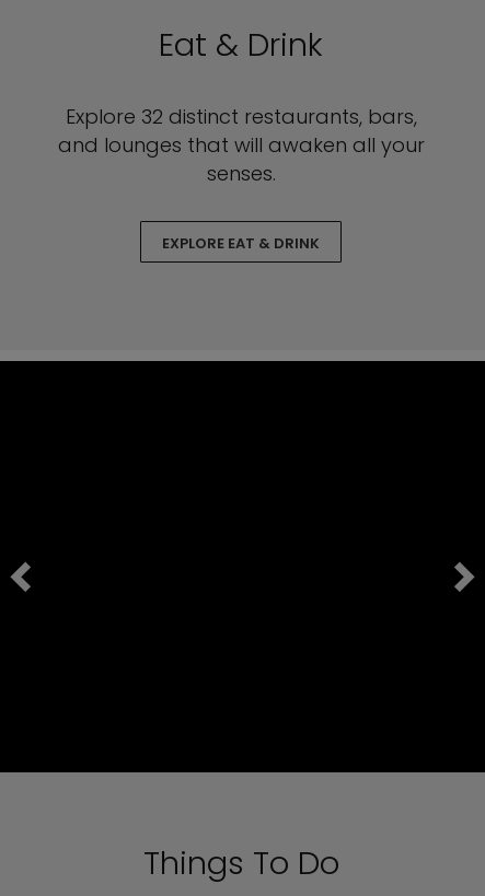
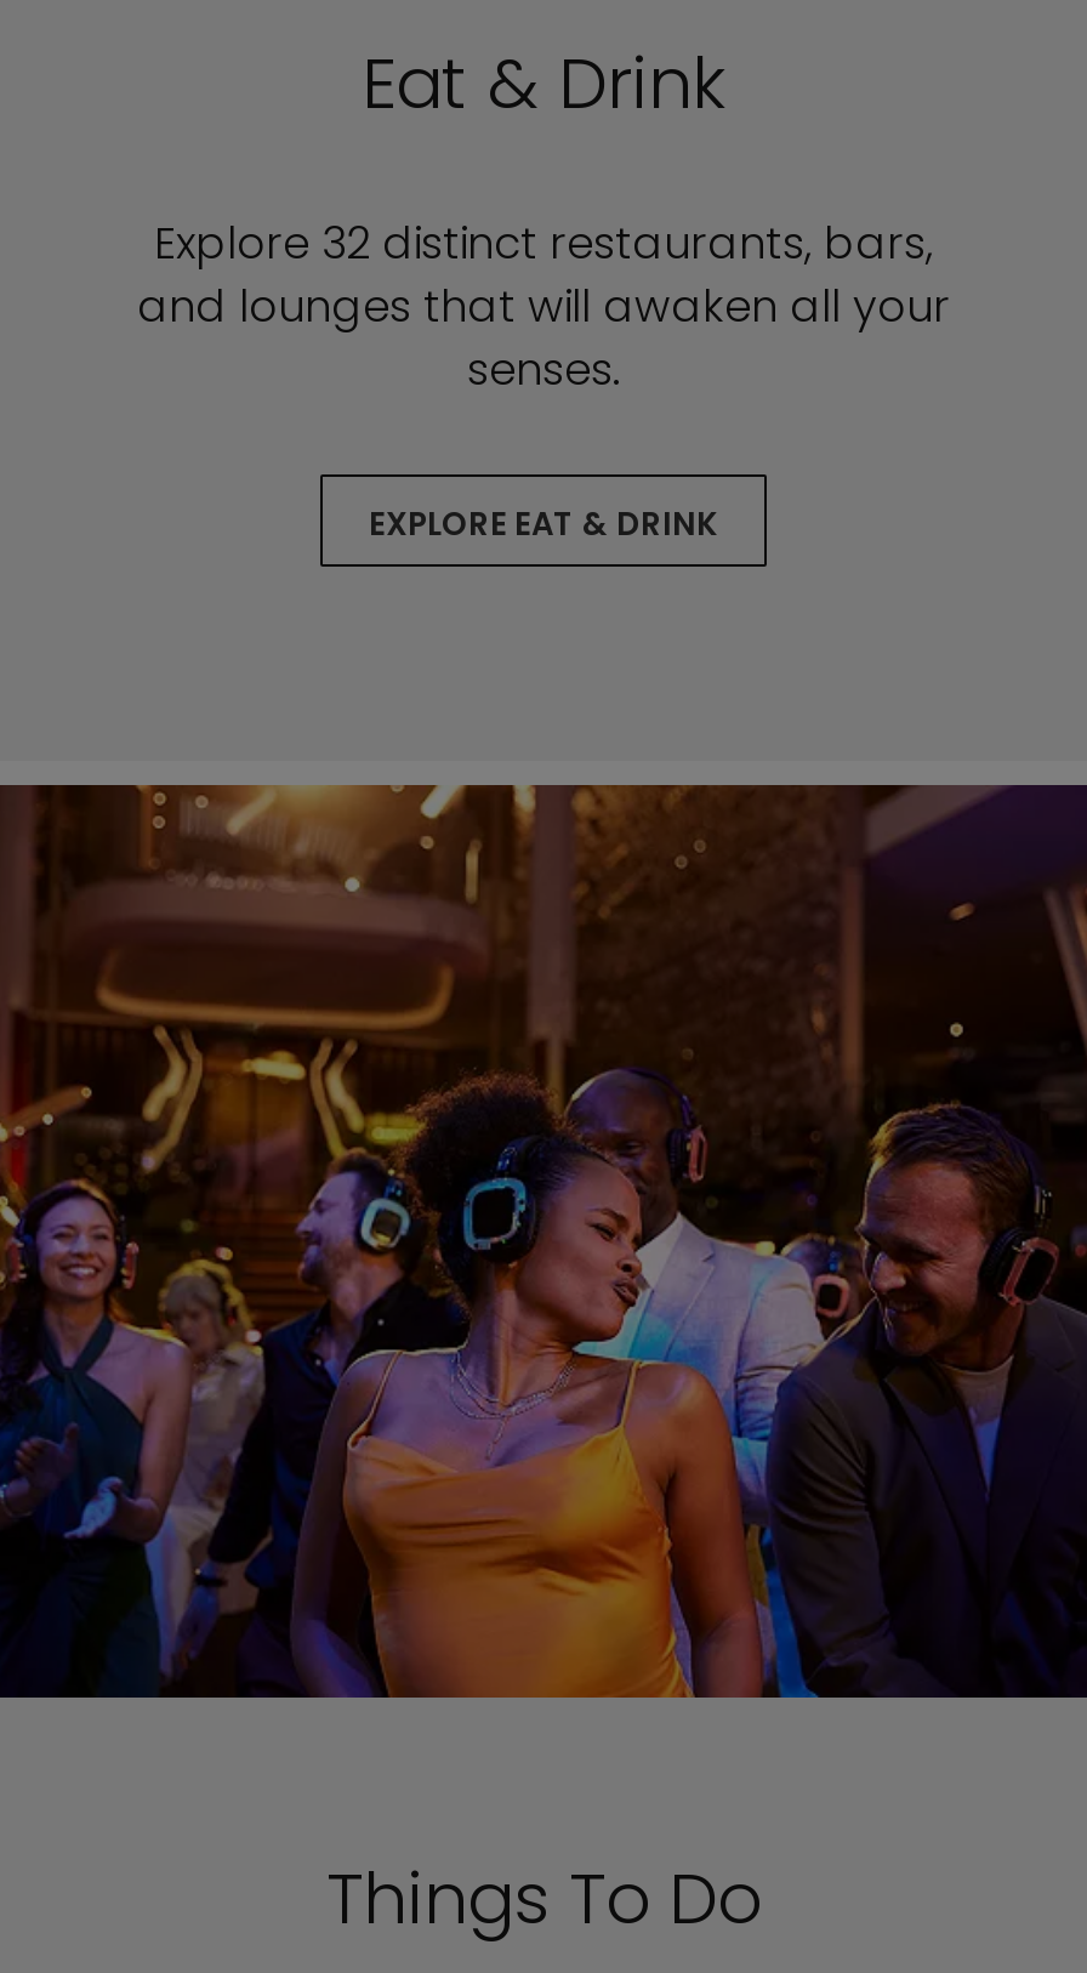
none -> [7,783,1080,1700] [image]

